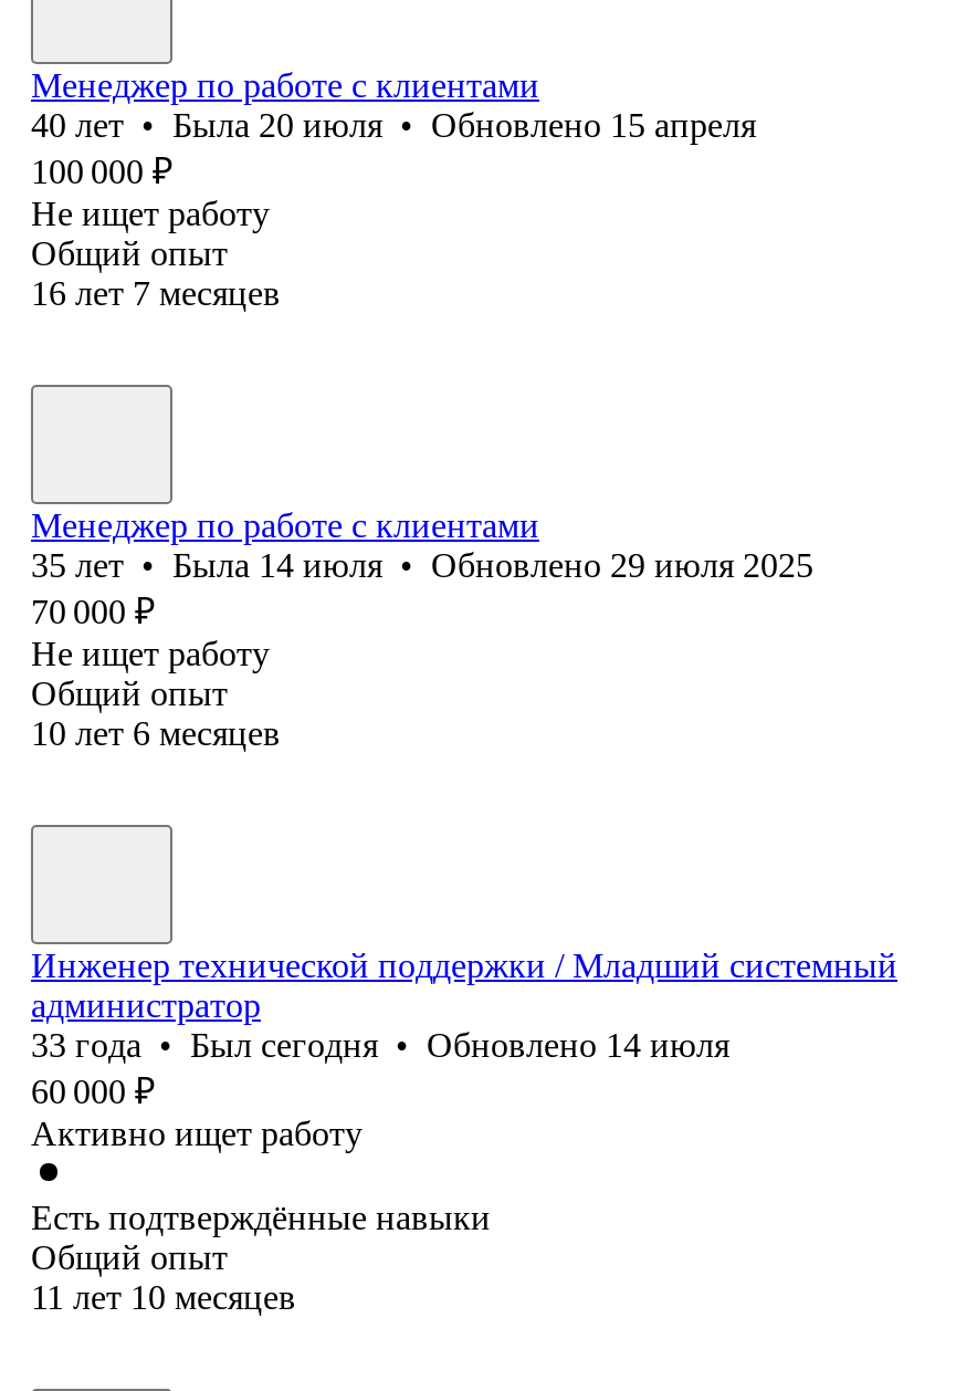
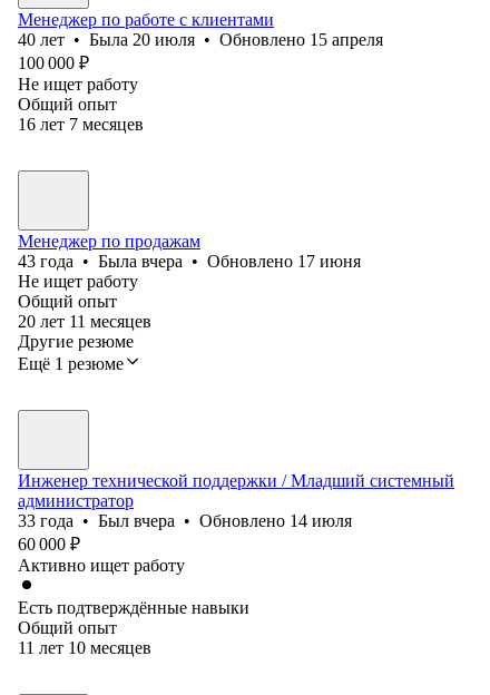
[31,506,813,630] Менеджер по работе с клиентами | 35 лет • Была 14 июля • Обновлено 29 июля 2025 | 70 000 ₽ -> [18,232,361,271] Менеджер по продажам | 43 года • Была вчера • Обновлено 17 июня
moved [31,634,270,712] -> [18,272,138,311]: Не ищет работу | Общий опыт
[31,714,281,752] 10 лет 6 месяцев -> [18,312,151,373] 20 лет 11 месяцев | Другие резюме | Ещё 1 резюме
[31,1026,729,1063] 33 года • Был сегодня • Обновлено 14 июля -> [18,511,352,530] 33 года • Был вчера • Обновлено 14 июля

